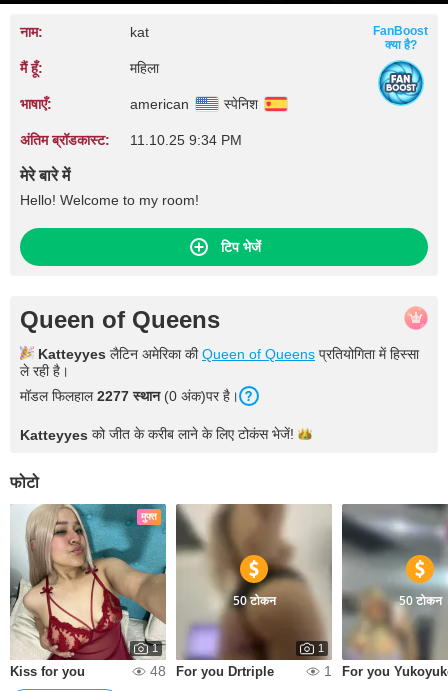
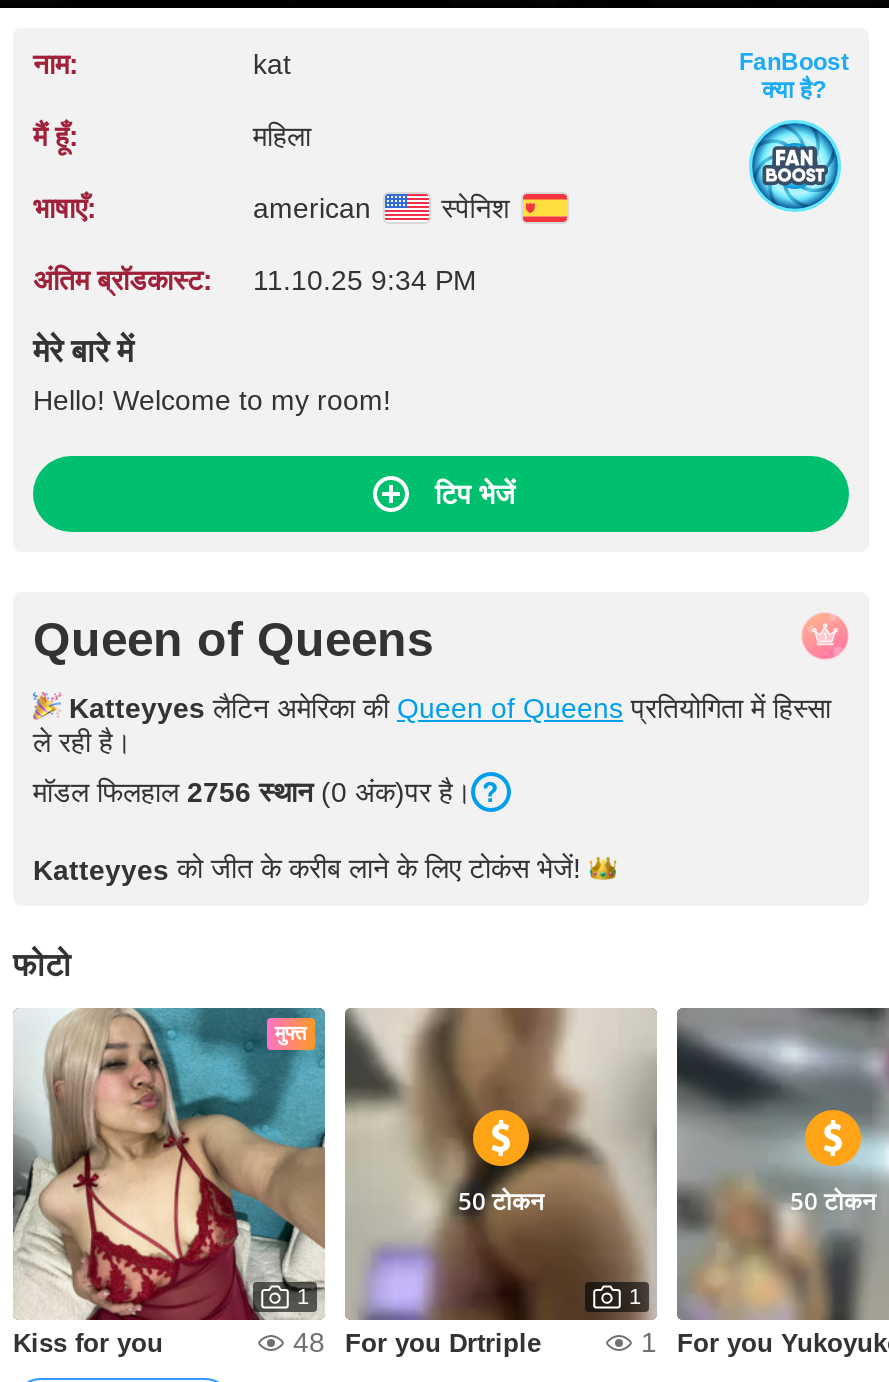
[20,388,239,404] मॉडल फिलहाल 2277 स्थान (0 अंक)पर है। -> [33,776,471,808] मॉडल फिलहाल 2756 स्थान (0 अंक)पर है।

